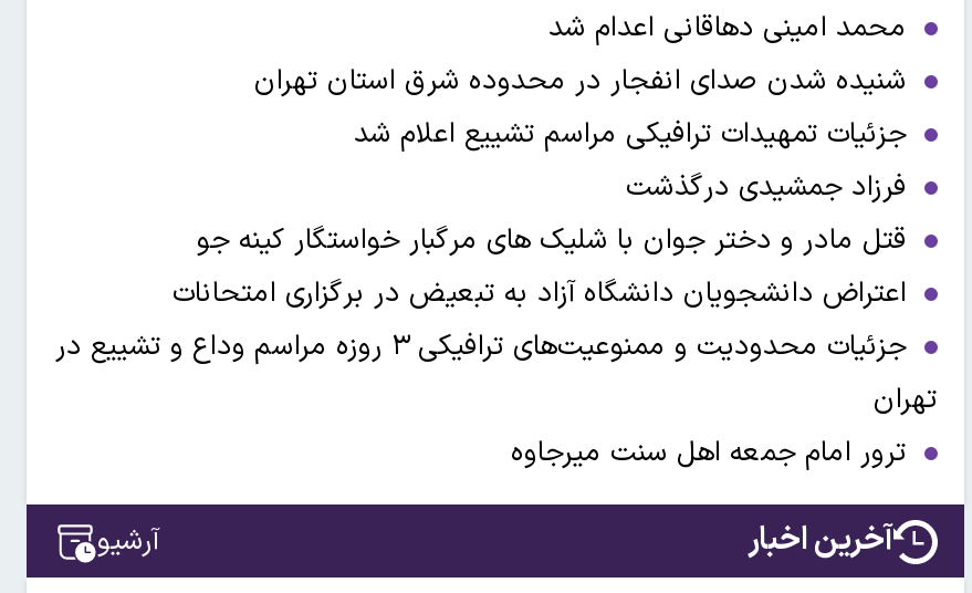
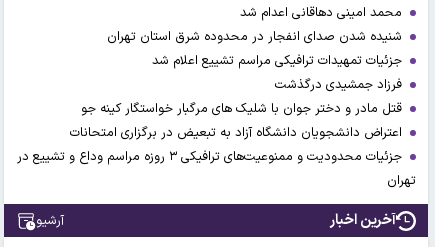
[511,431,916,474] ترور امام جمعه اهل سنت میرجاوه -> none

